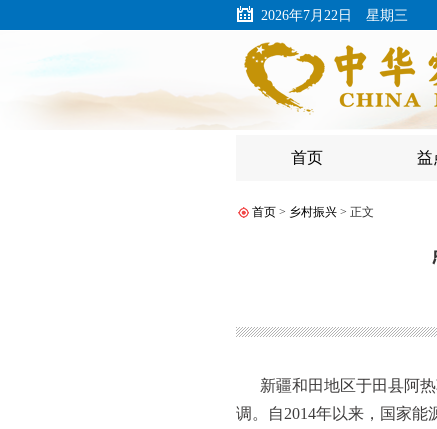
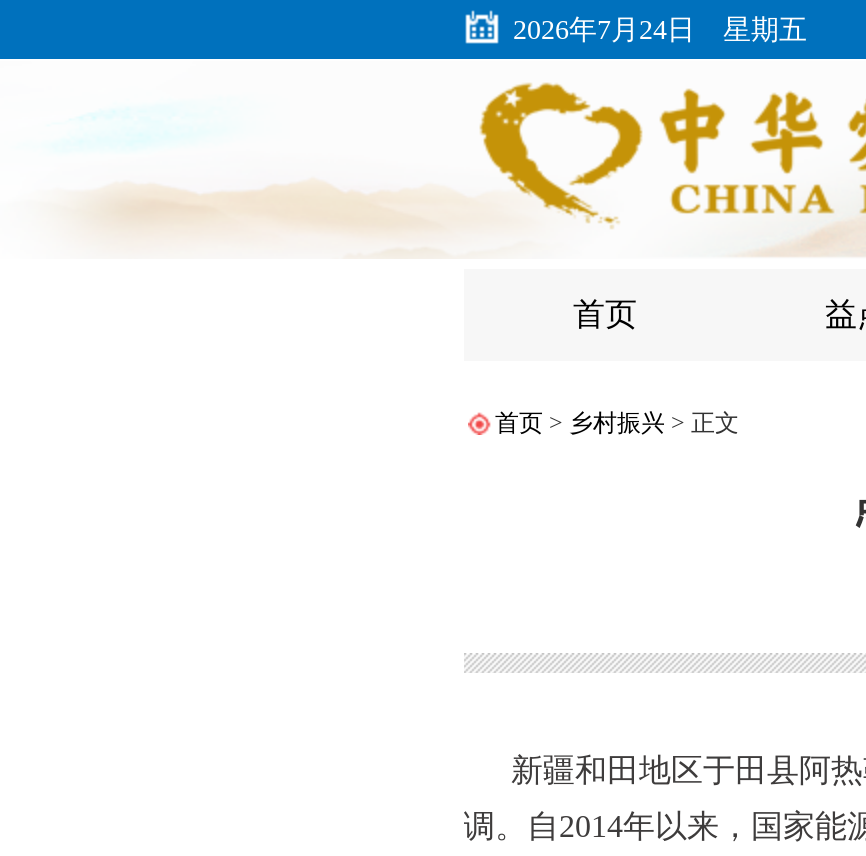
[260,8,407,23] 2026年7月22日 星期三 -> [513,15,807,45] 2026年7月24日 星期五

